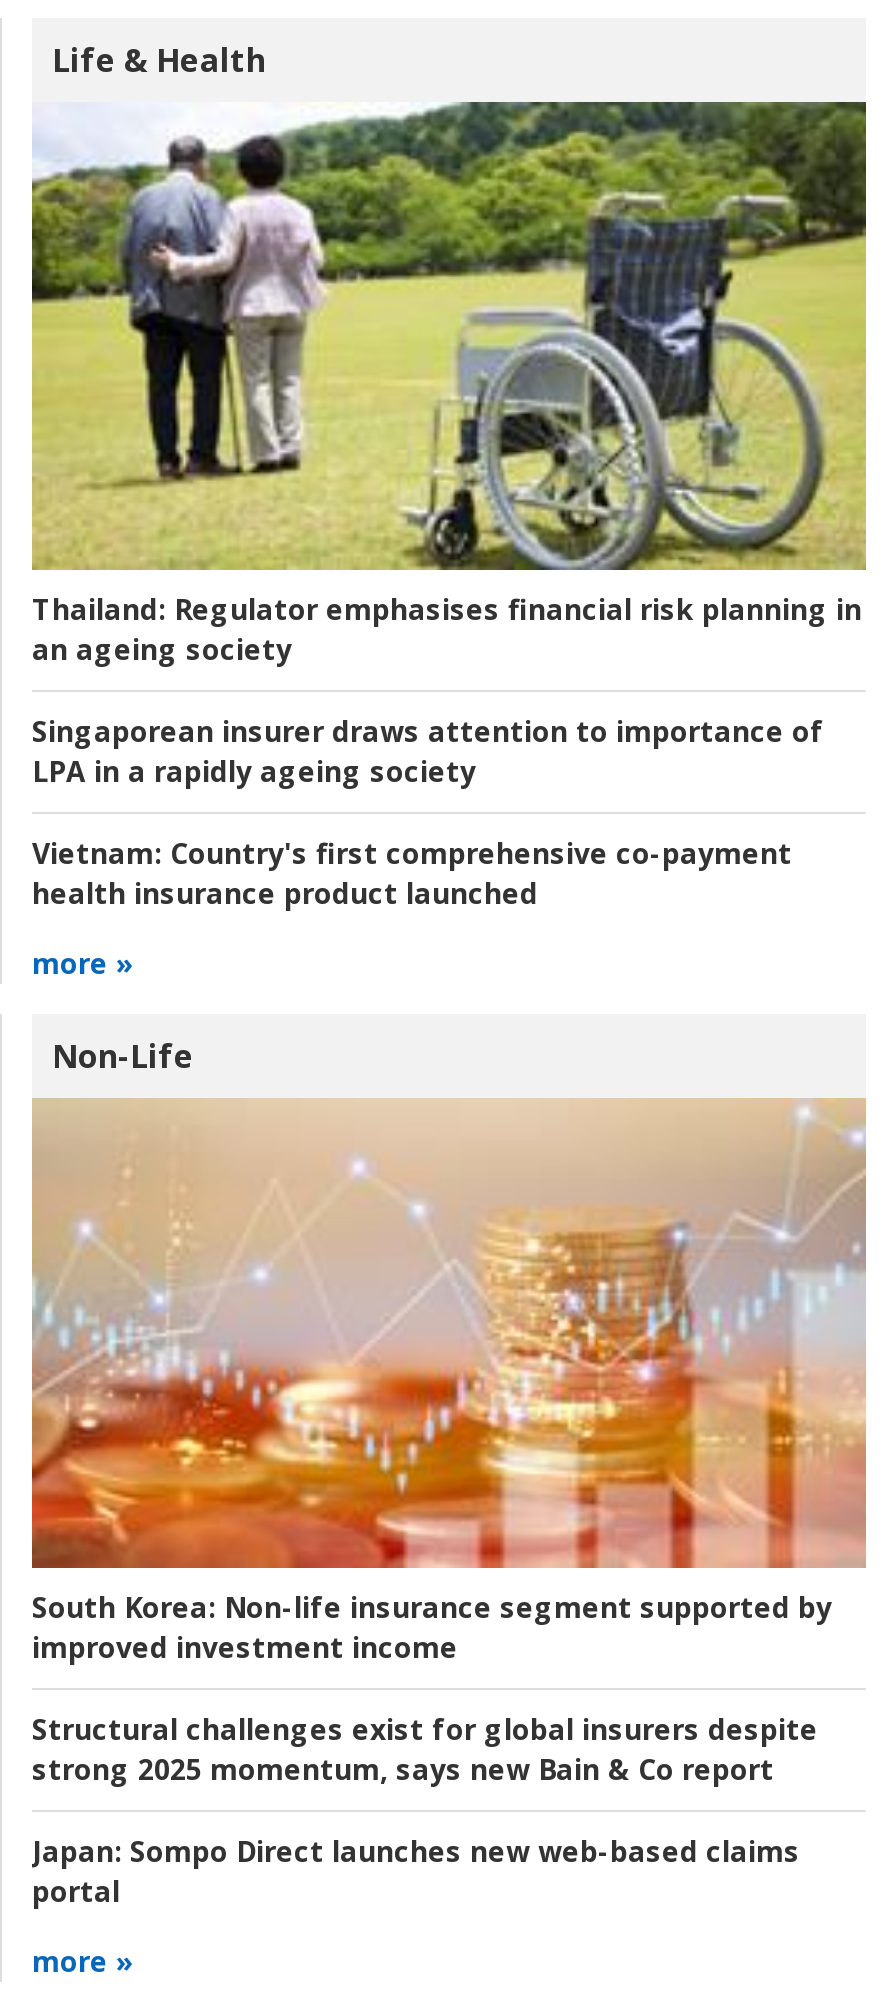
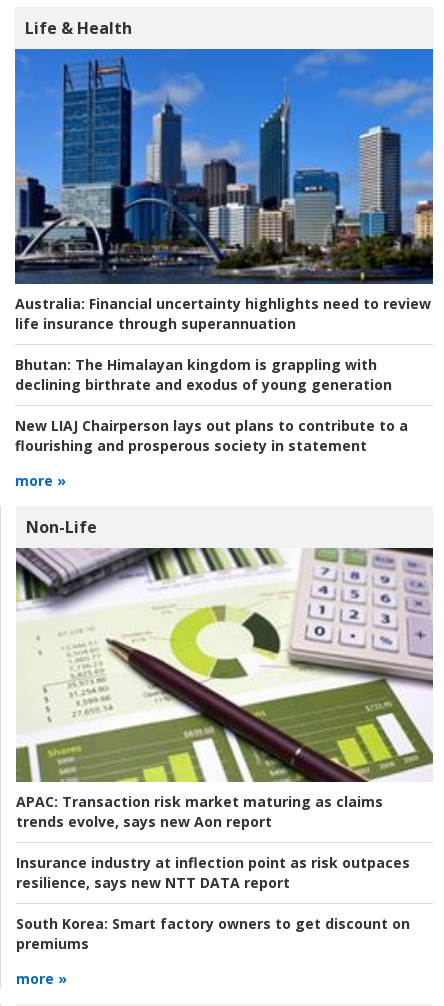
[30,100,868,668] [image] | Thailand: Regulator emphasises financial risk planning in | an ageing society -> [14,48,434,333] [image] | Australia: Financial uncertainty highlights need to review | life insurance through superannuation
[32,712,824,790] Singaporean insurer draws attention to importance of | LPA in a rapidly ageing society -> [15,355,392,394] Bhutan: The Himalayan kingdom is grappling with | declining birthrate and exodus of young generation
[32,834,792,912] Vietnam: Country's first comprehensive co-payment | health insurance product launched -> [15,416,408,455] New LIAJ Chairperson lays out plans to contribute to a | flourishing and prosperous society in statement
[30,1098,868,1665] [image] | South Korea: Non-life insurance segment supported by | improved investment income -> [15,547,434,831] [image] | APAC: Transaction risk market maturing as claims | trends evolve, says new Aon report
[32,1709,818,1787] Structural challenges exist for global insurers despite | strong 2025 momentum, says new Bain & Co report -> [16,853,410,892] Insurance industry at inflection point as risk outpaces | resilience, says new NTT DATA report
[32,1831,800,1909] Japan: Sompo Direct launches new web-based claims | portal -> [16,914,410,953] South Korea: Smart factory owners to get discount on | premiums

